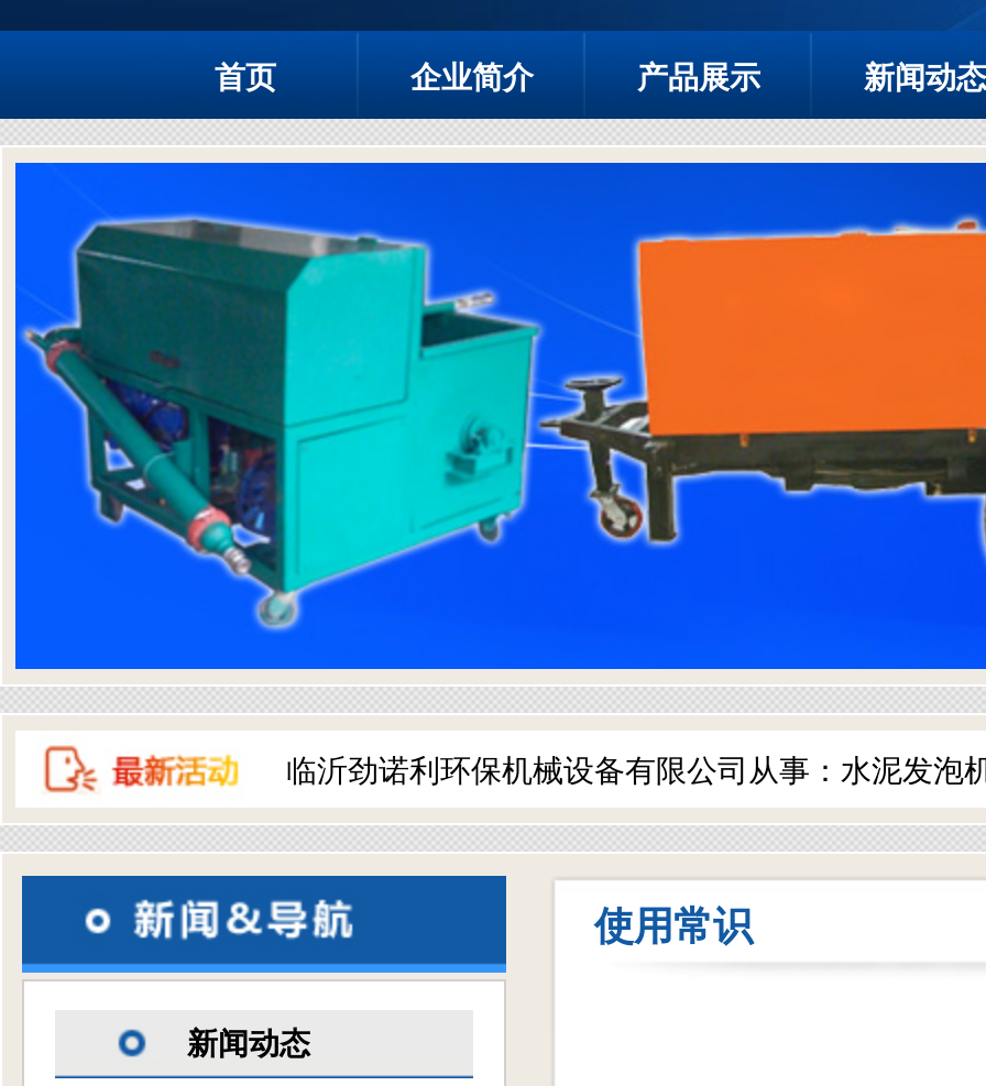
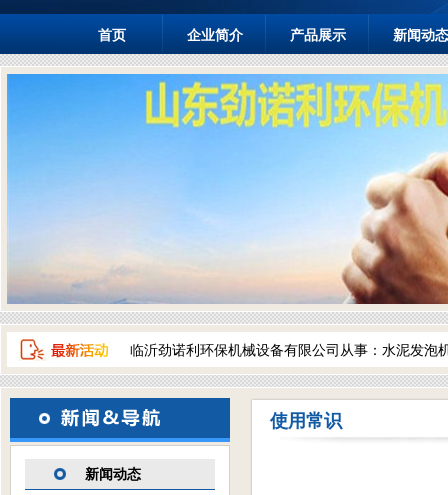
[13,161,979,671] [image] -> [7,73,445,305] [image]

